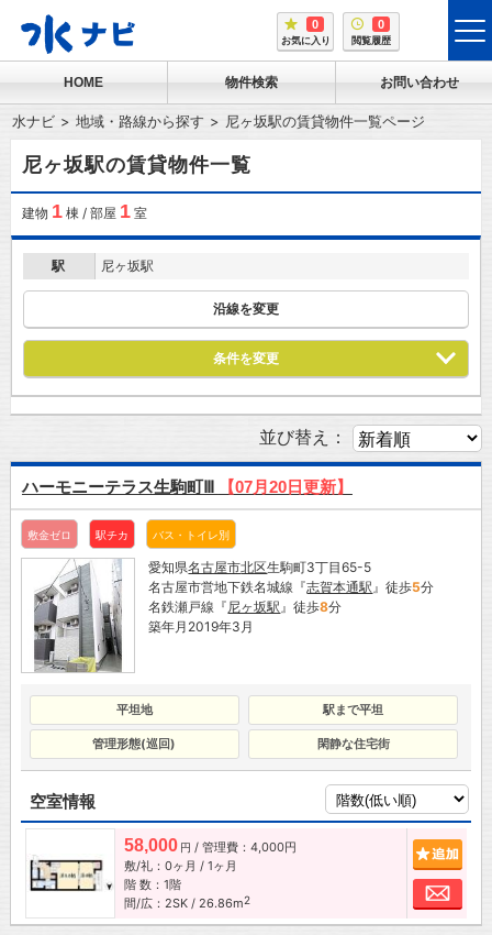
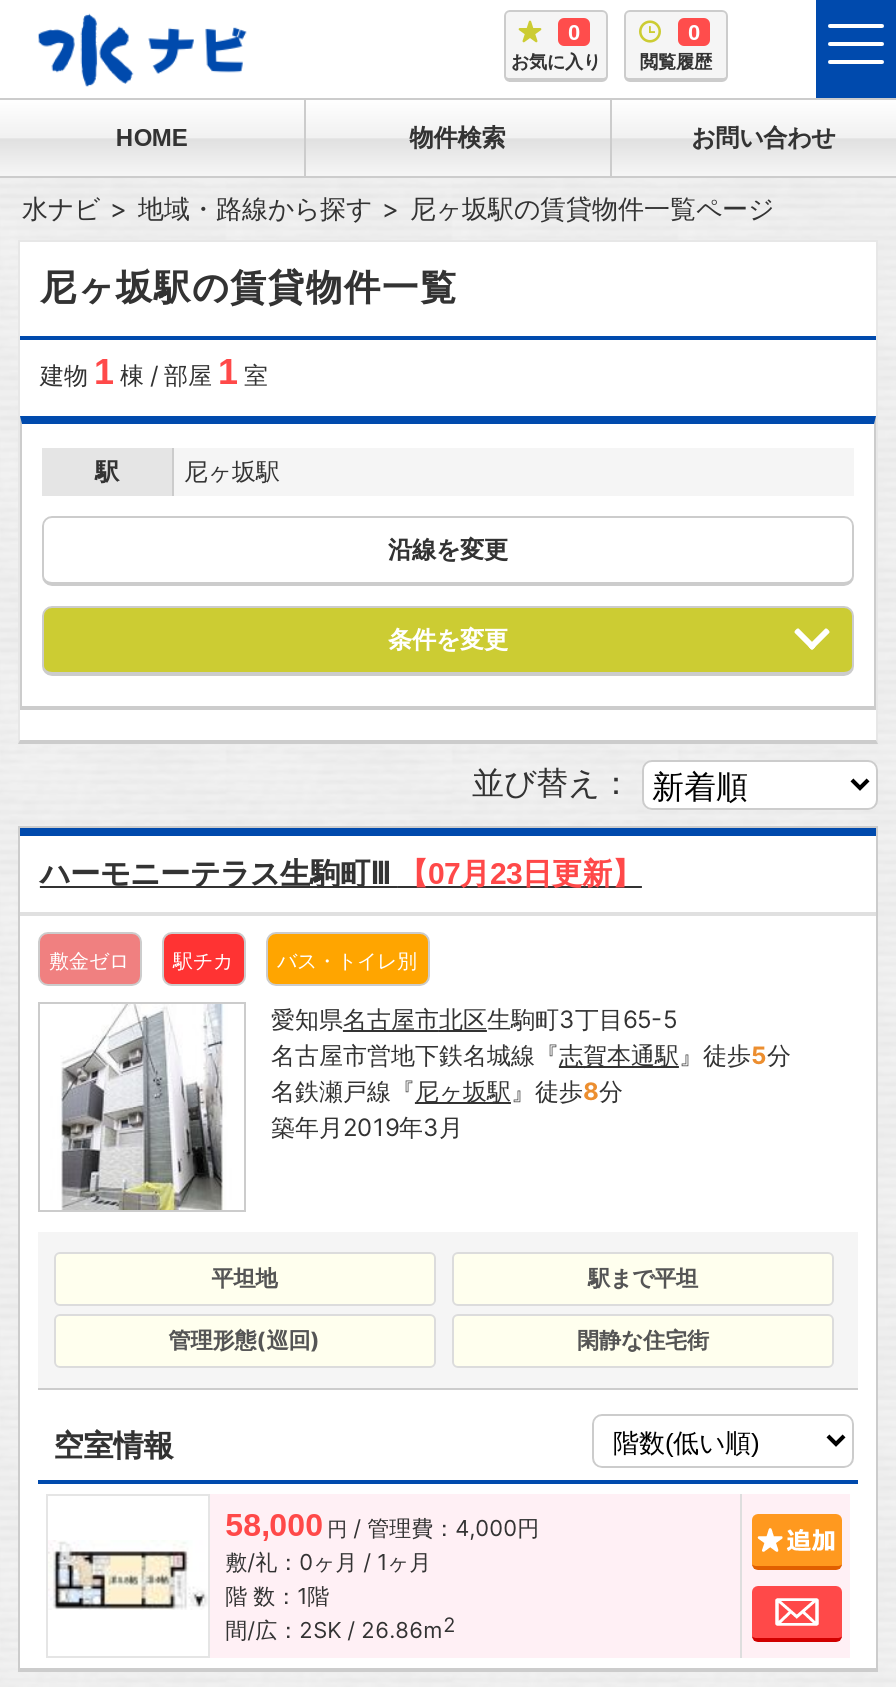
[22,477,353,496] ハーモニーテラス生駒町Ⅲ【07月20日更新】 -> [40,856,642,890] ハーモニーテラス生駒町Ⅲ【07月23日更新】

